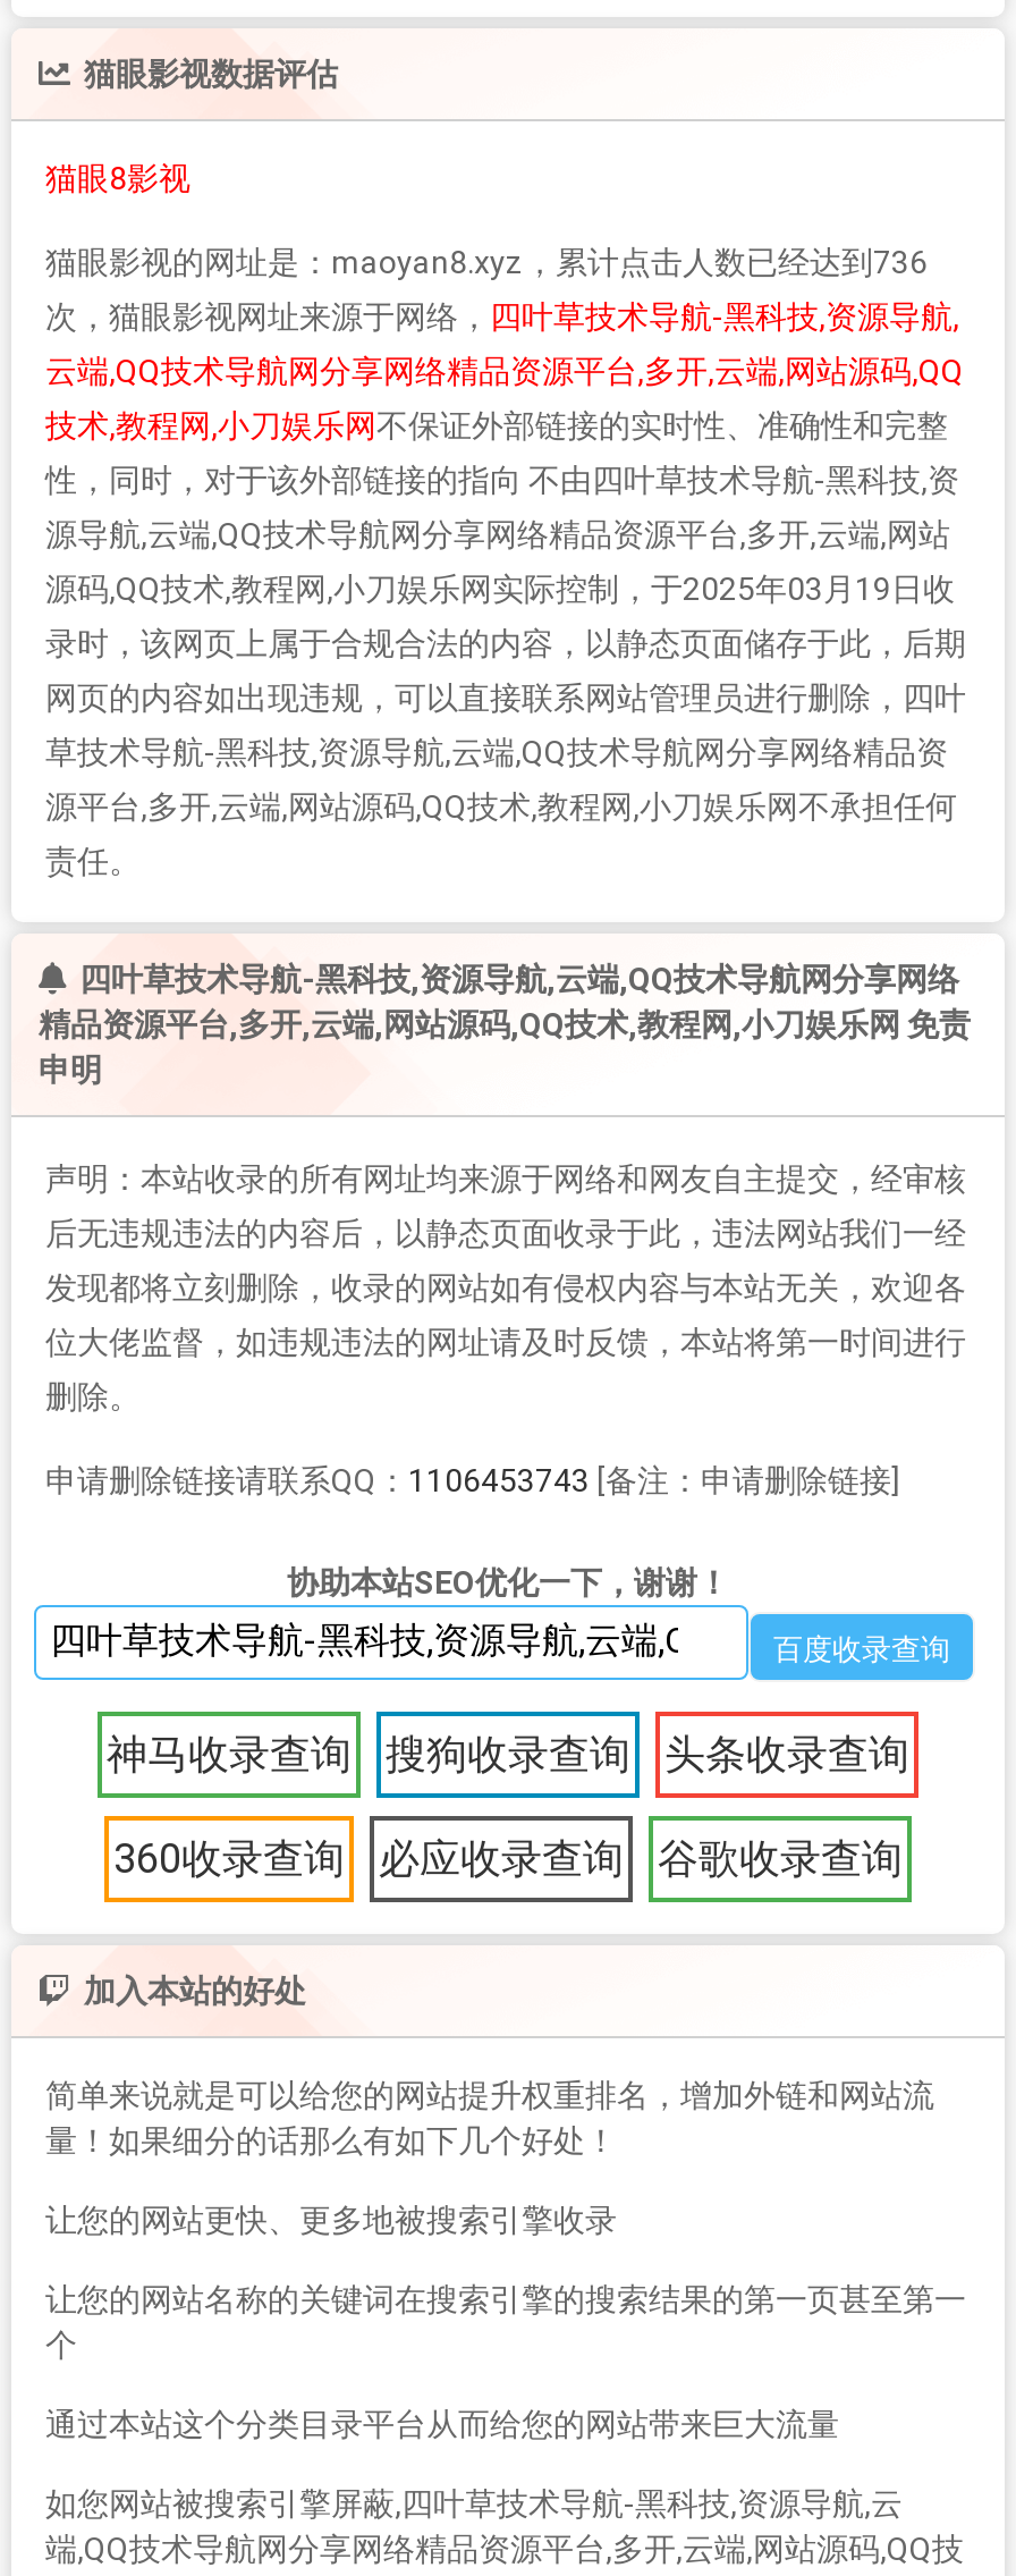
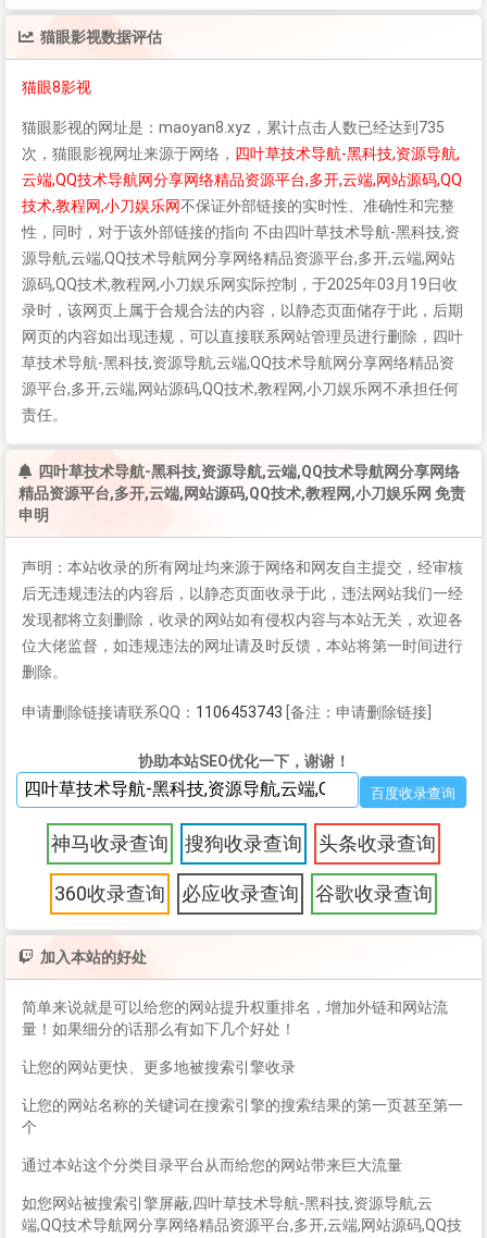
[45,245,928,281] 猫眼影视的网址是：maoyan8.xyz，累计点击人数已经达到736 -> [22,119,445,137] 猫眼影视的网址是：maoyan8.xyz，累计点击人数已经达到735

